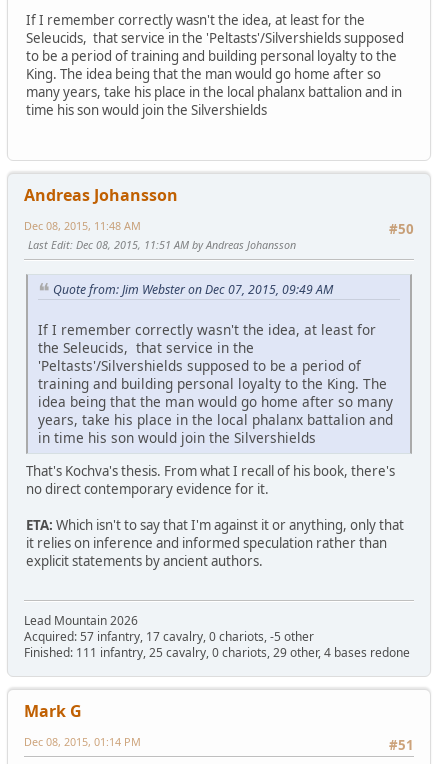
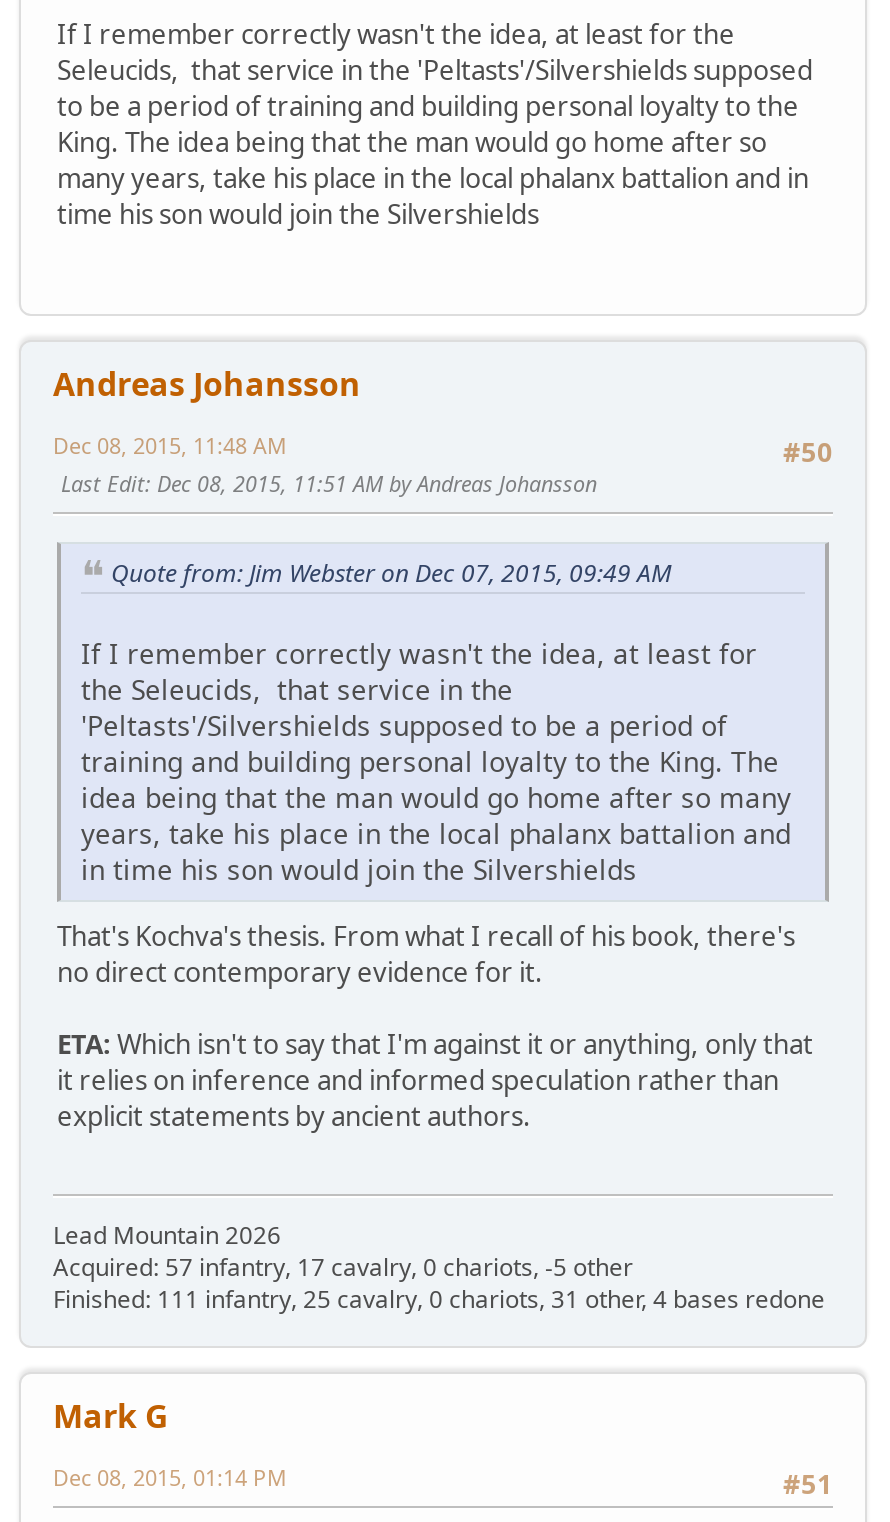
[24,644,410,661] Finished: 111 infantry, 25 cavalry, 0 chariots, 29 other, 4 bases redone -> [53,1281,825,1315] Finished: 111 infantry, 25 cavalry, 0 chariots, 31 other, 4 bases redone

